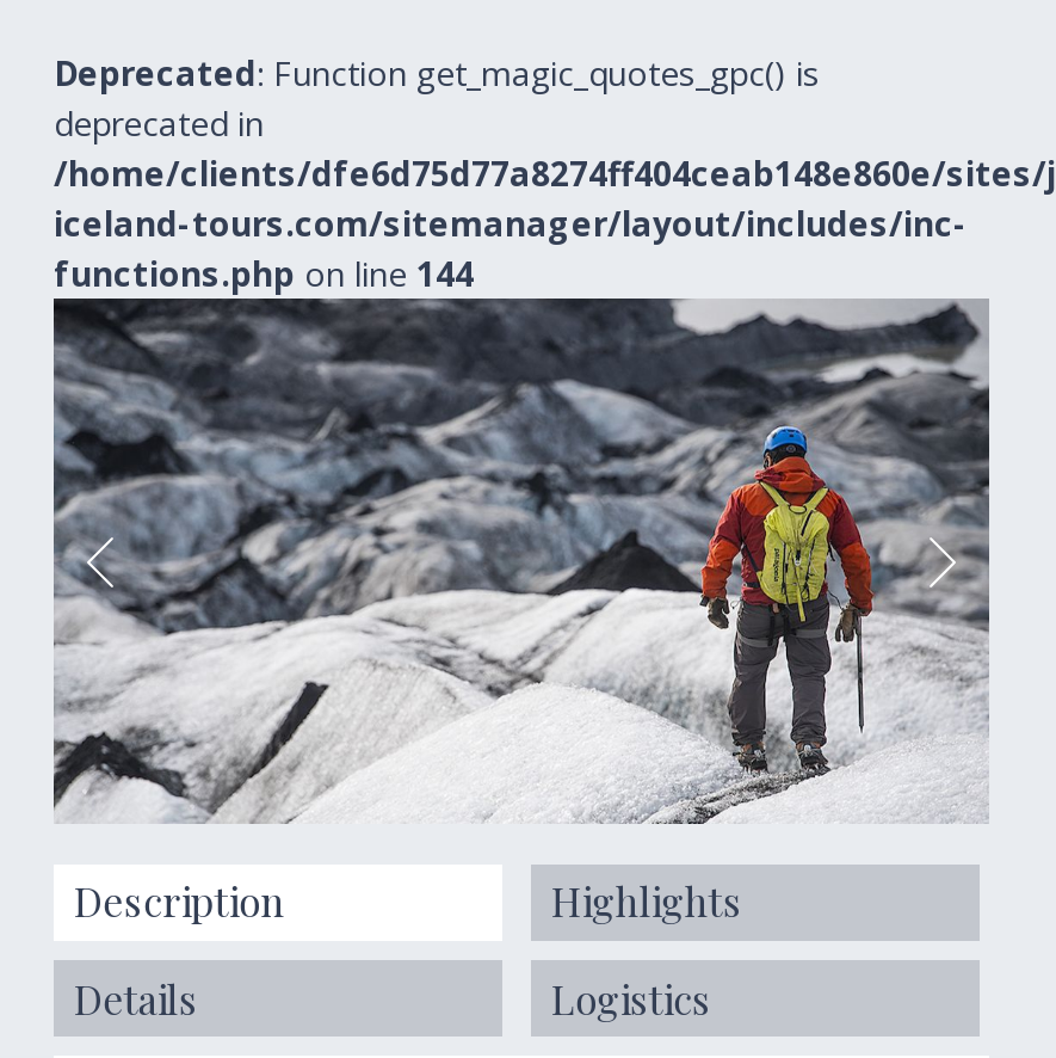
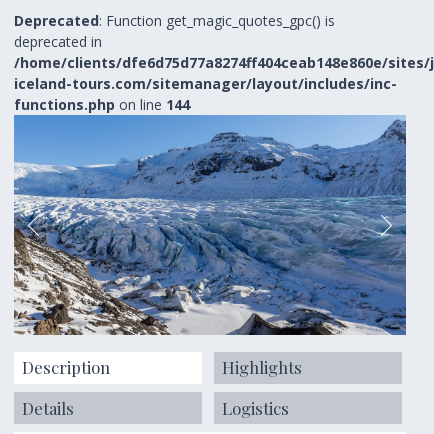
[51,296,992,824] [image] -> [13,114,407,336] [image]

